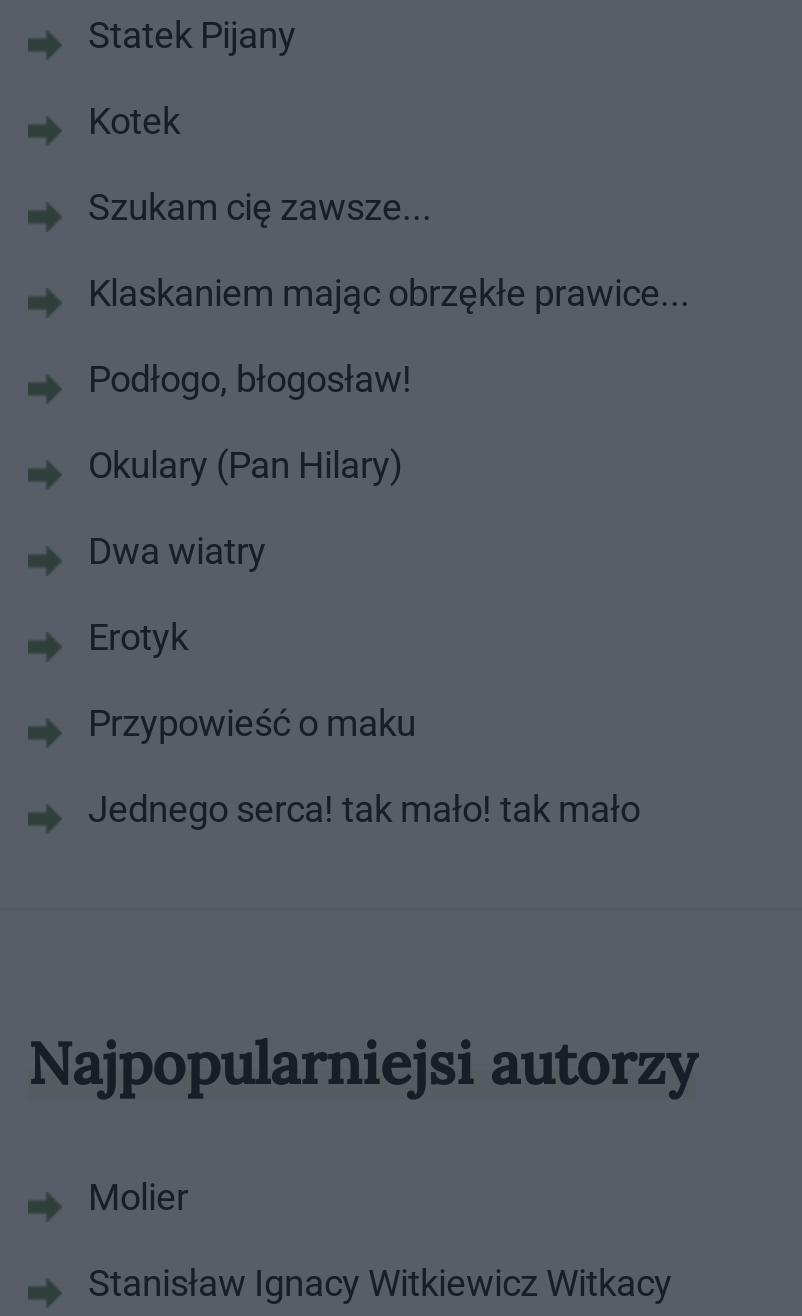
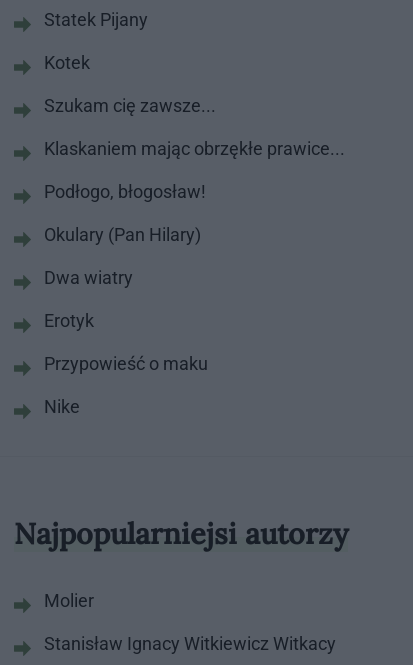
[88,788,640,830] Jednego serca! tak mało! tak mało -> [44,396,80,417] Nike

